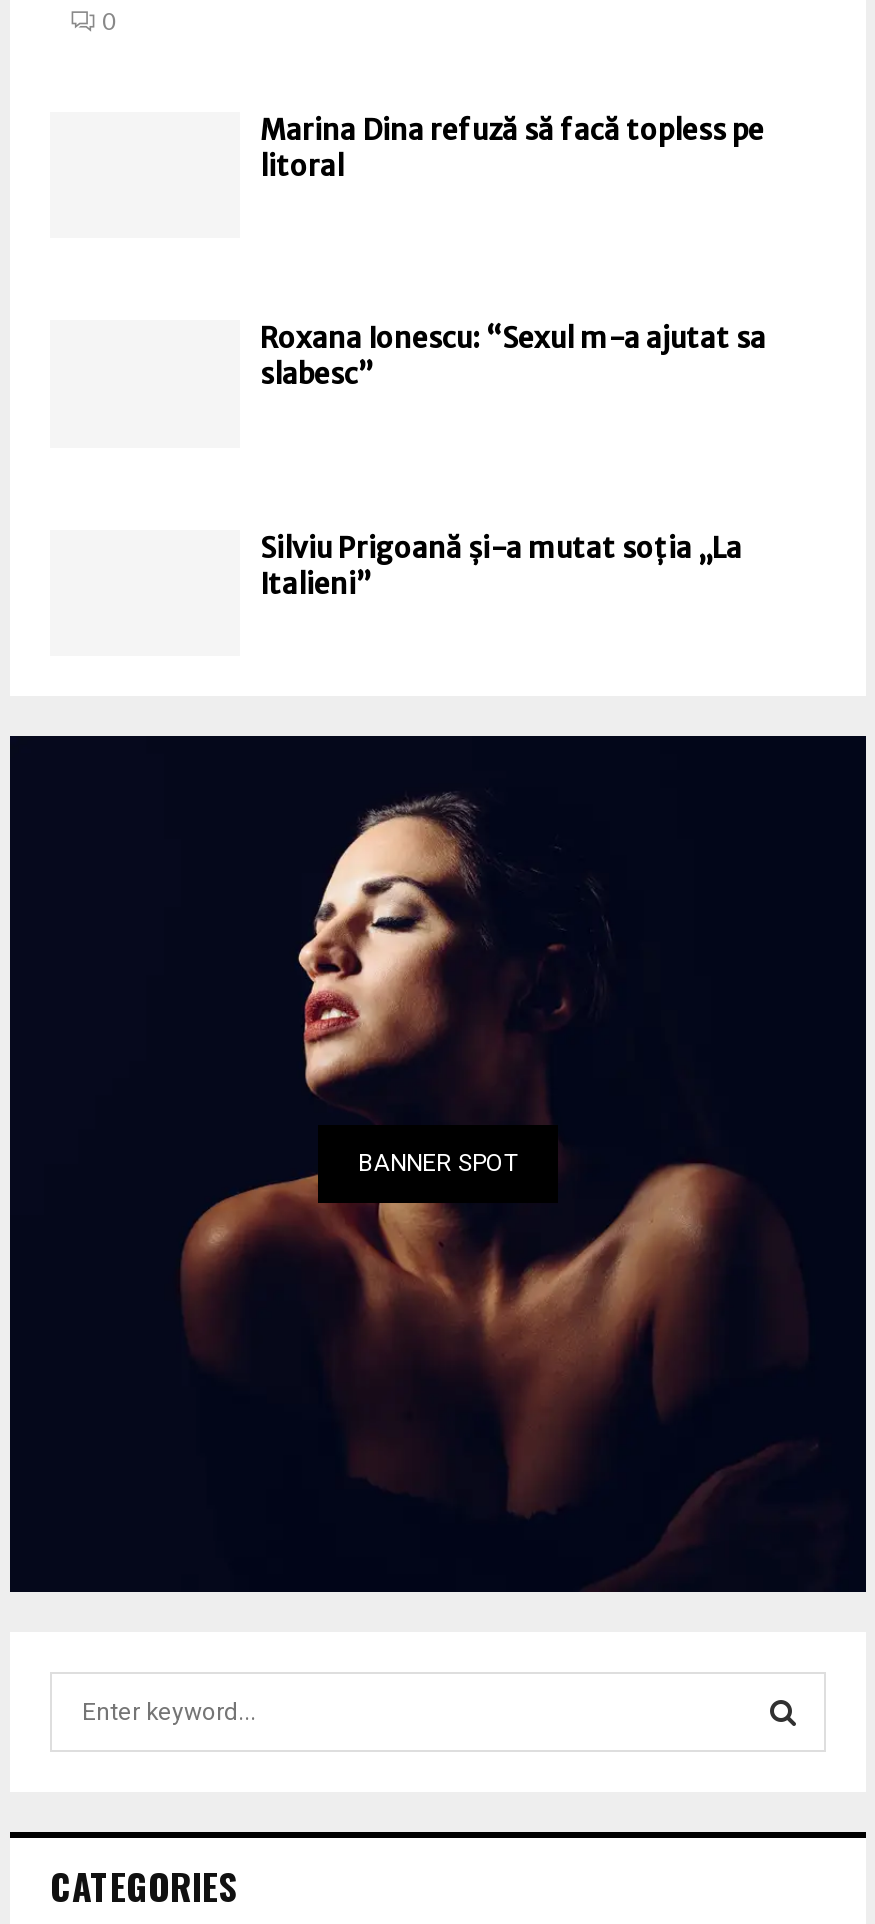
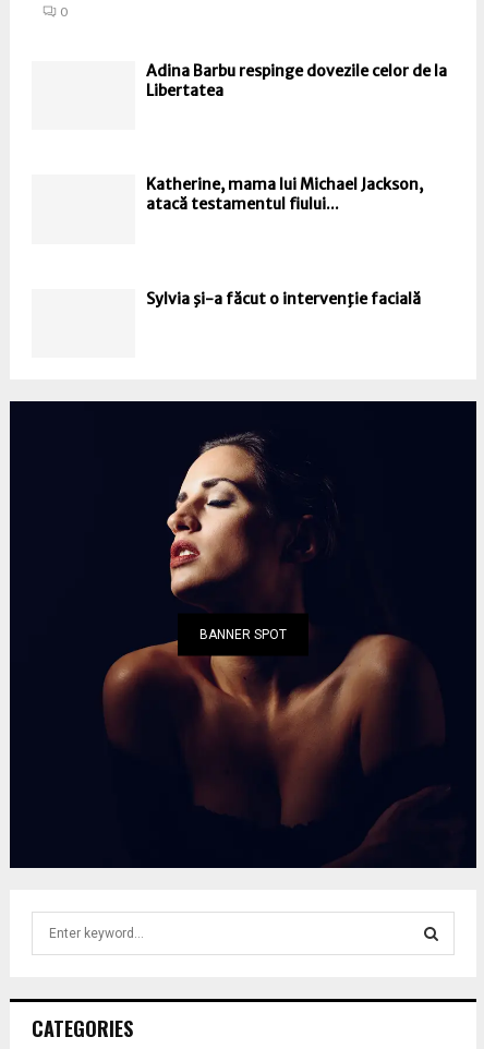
[260,112,764,184] Marina Dina refuză să facă topless pe | litoral -> [146,61,447,100] Adina Barbu respinge dovezile celor de la | Libertatea
[260,321,766,393] Roxana Ionescu: “Sexul m-a ajutat sa | slabesc” -> [146,175,423,214] Katherine, mama lui Michael Jackson, | atacă testamentul fiului...
[260,530,742,602] Silviu Prigoană și-a mutat soția „La | Italieni” -> [146,289,421,308] Sylvia şi-a făcut o intervenţie facială

